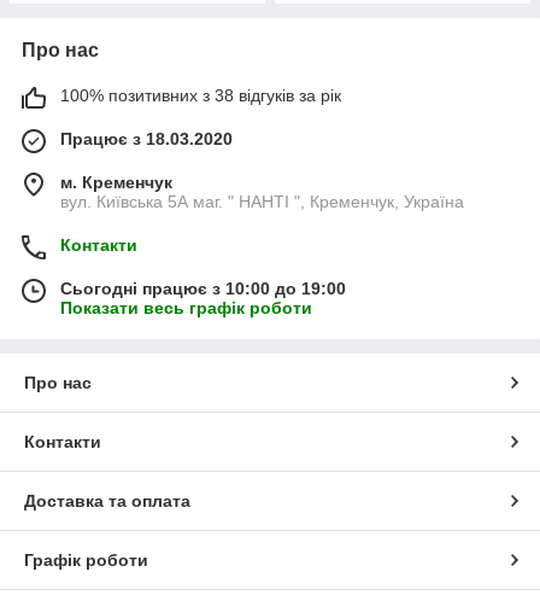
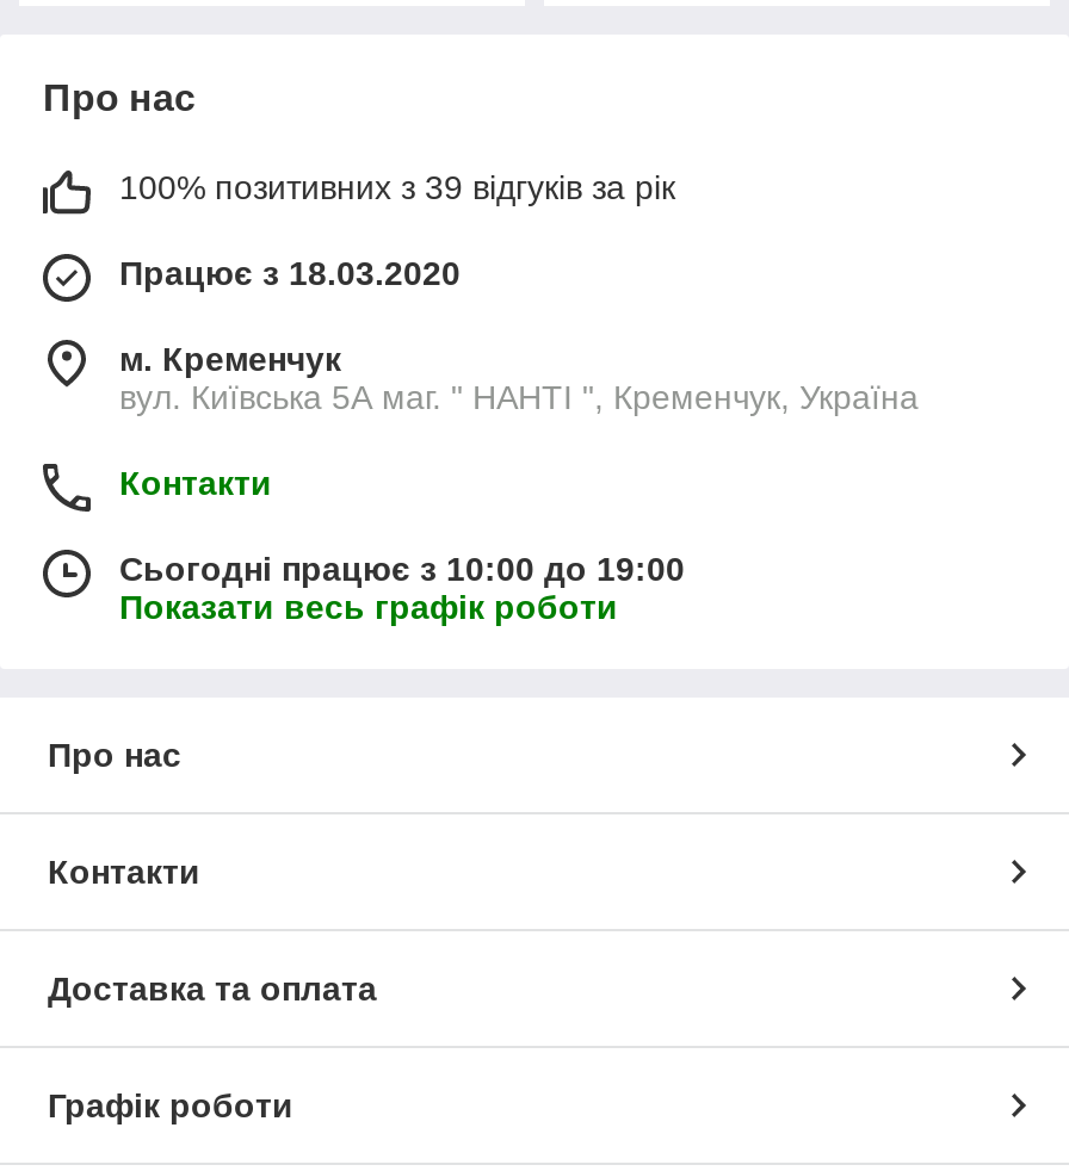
[60,86,341,105] 100% позитивних з 38 відгуків за рік -> [119,168,675,206] 100% позитивних з 39 відгуків за рік

